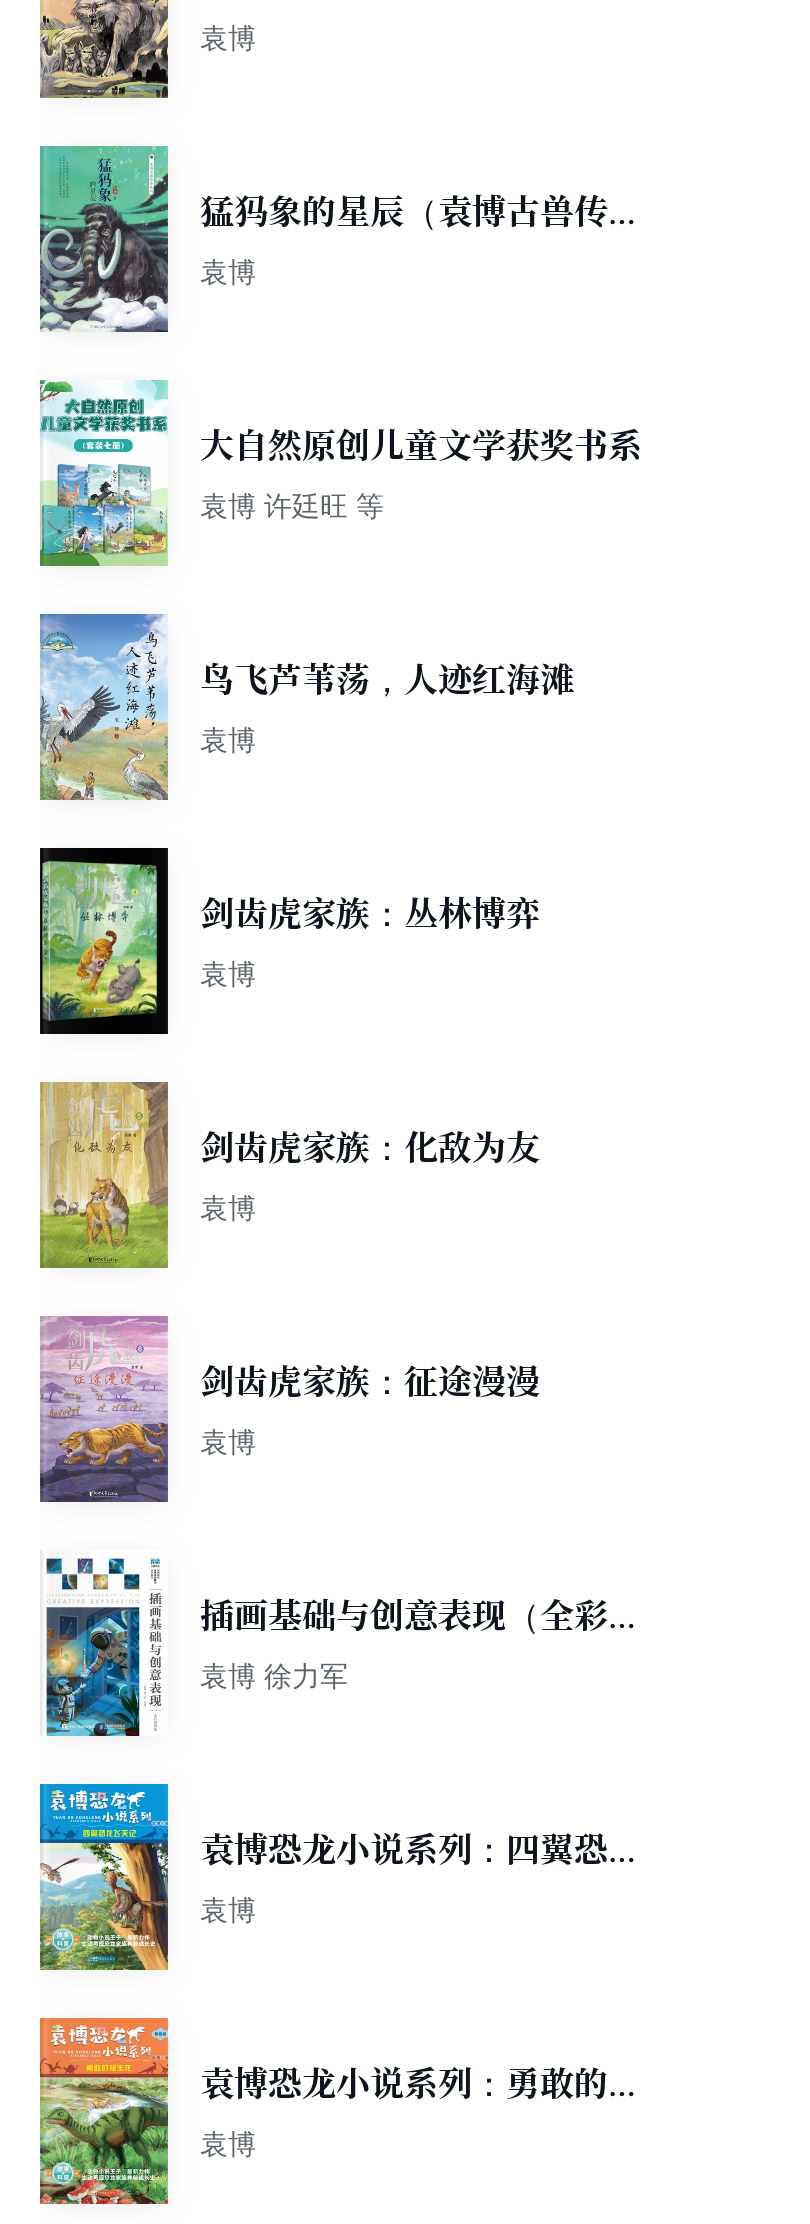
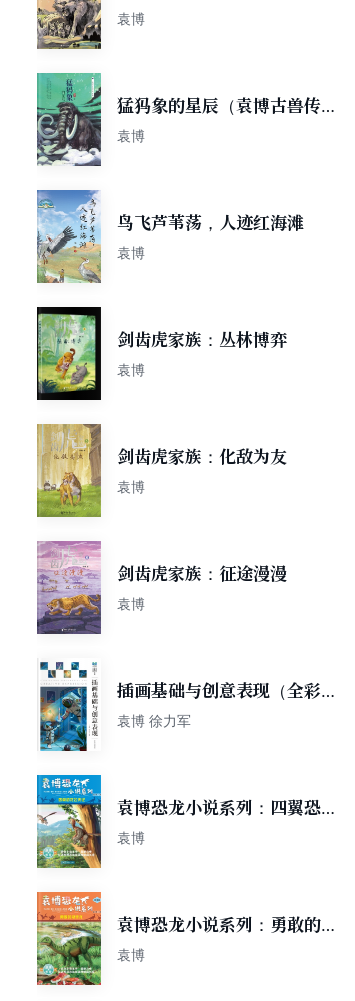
[40,380,642,568] [image] | 大自然原创儿童文学获奖书系 | 袁博 许廷旺 等 -> none

